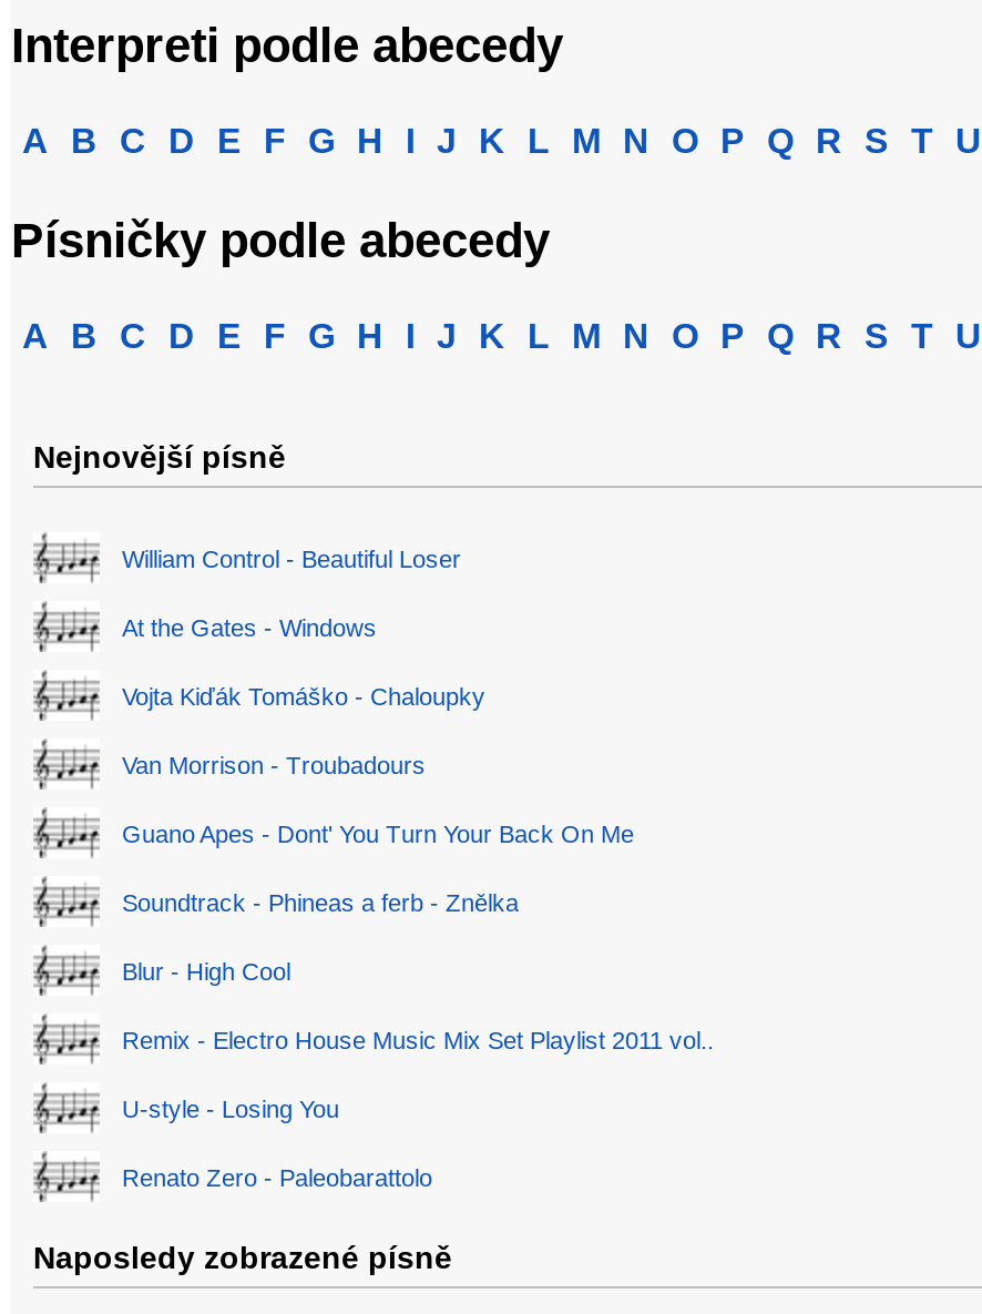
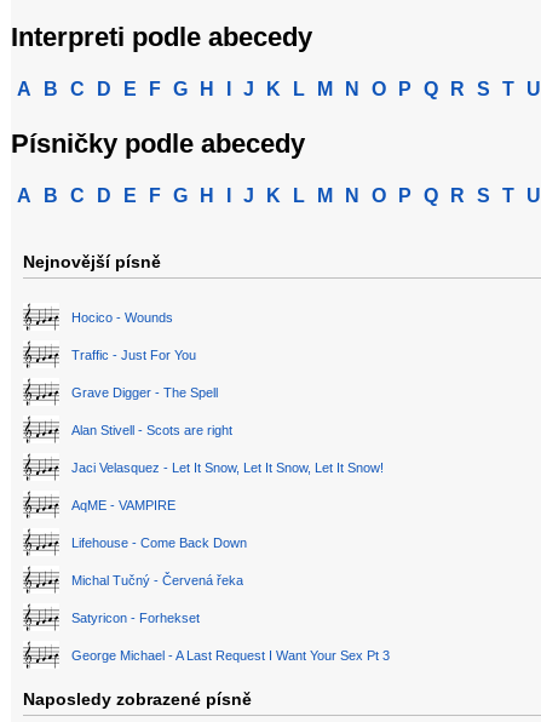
[122,546,461,572] William Control - Beautiful Loser -> [71,310,173,325] Hocico - Wounds
[122,614,377,641] At the Gates - Windows -> [71,348,196,362] Traffic - Just For You
[122,683,485,710] Vojta Kiďák Tomáško - Chaloupky -> [71,385,218,400] Grave Digger - The Spell
[122,752,426,778] Van Morrison - Troubadours -> [71,423,232,437] Alan Stivell - Scots are right
[122,821,634,847] Guano Apes - Dont' You Turn Your Back On Me -> [71,460,384,475] Jaci Velasquez - Let It Snow, Let It Snow, Let It Snow!
[122,889,519,916] Soundtrack - Phineas a ferb - Znělka -> [71,498,175,512] AqME - VAMPIRE
[122,958,290,985] Blur - High Cool -> [71,535,247,550] Lifehouse - Come Back Down
[122,1027,714,1053] Remix - Electro House Music Mix Set Playlist 2011 vol.. -> [71,573,243,588] Michal Tučný - Červená řeka
[122,1096,339,1122] U-style - Losing You -> [71,611,200,625] Satyricon - Forhekset
[122,1164,432,1191] Renato Zero - Paleobarattolo -> [71,648,390,663] George Michael - A Last Request I Want Your Sex Pt 3

